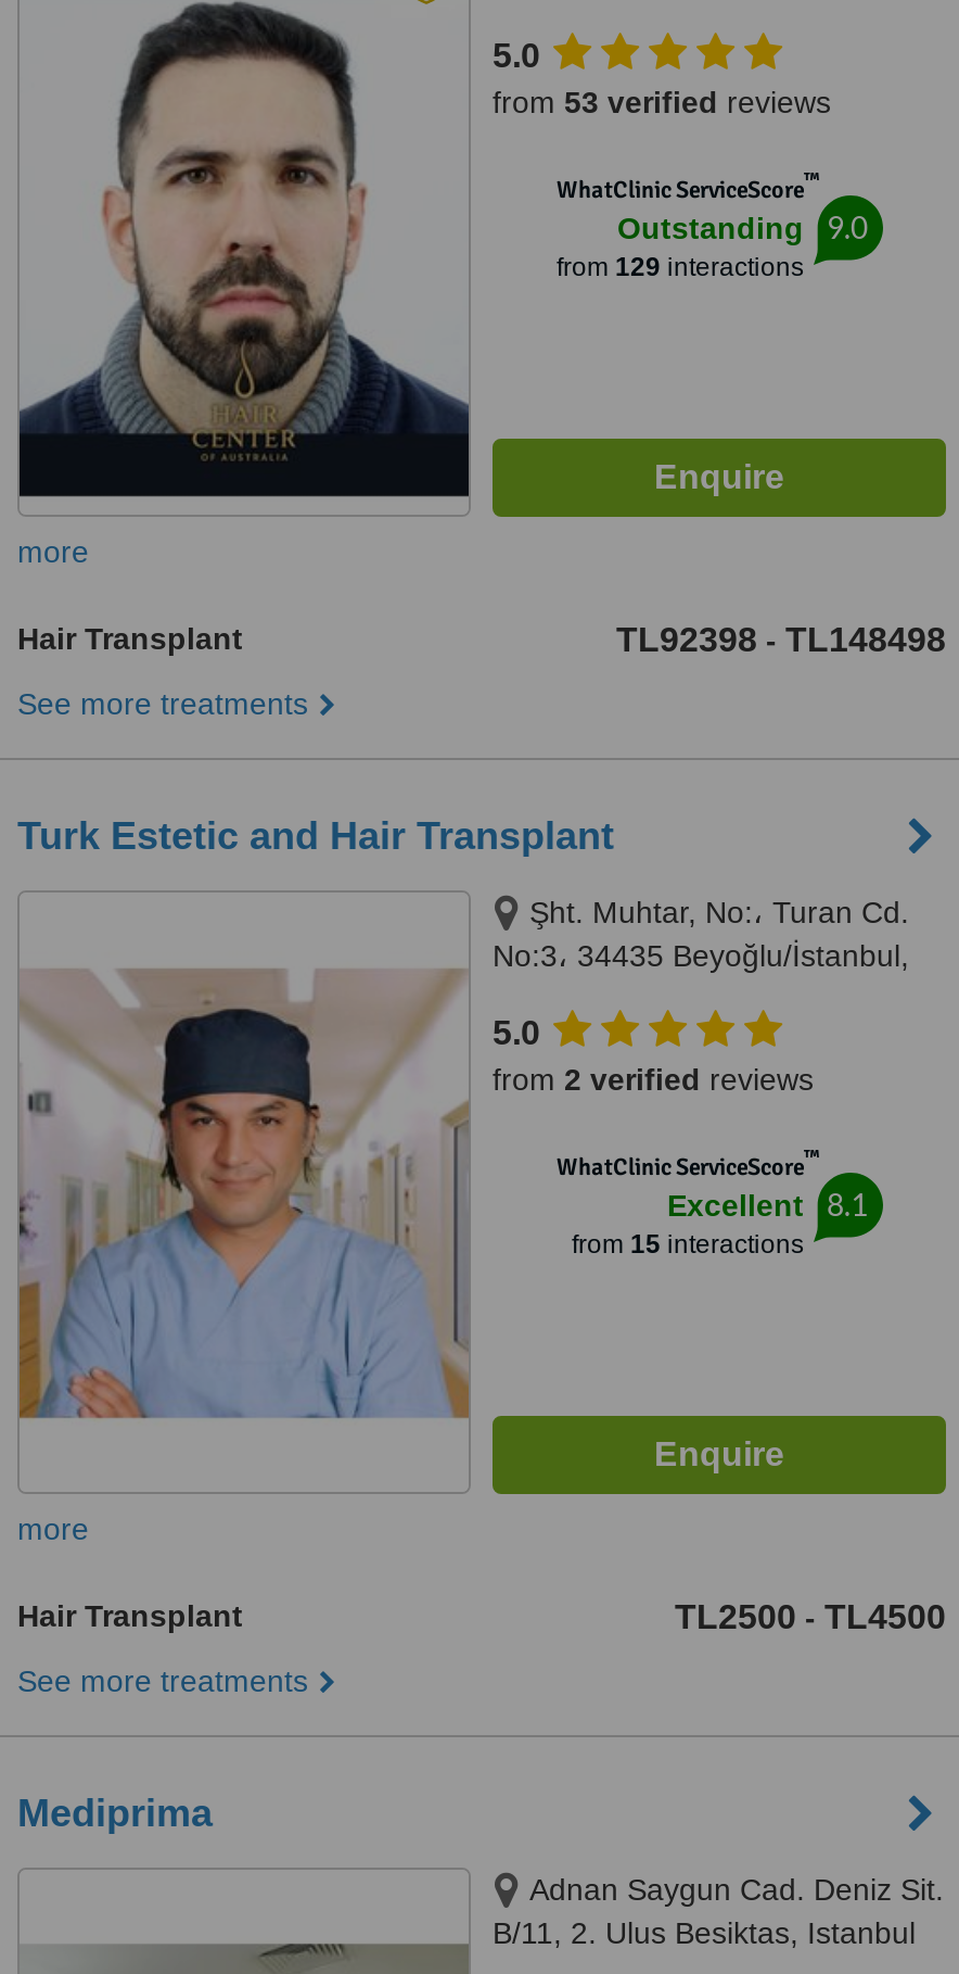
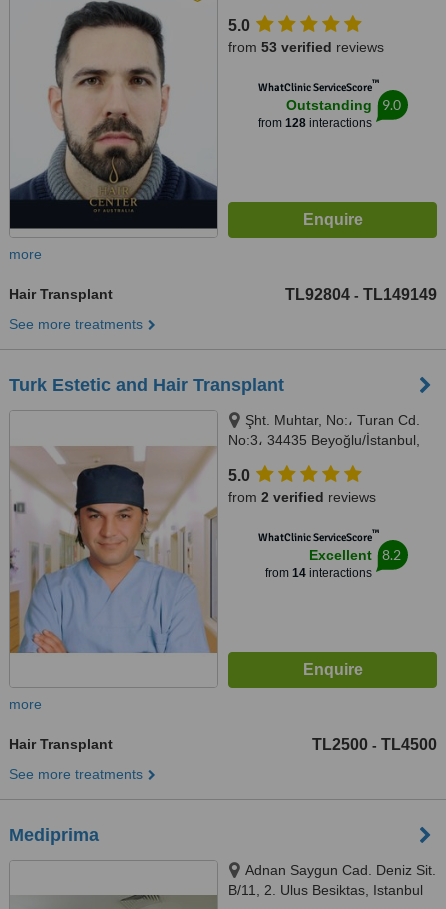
[557,252,804,282] from 129 interactions -> [257,116,371,130] from 128 interactions
[616,621,946,658] TL92398 - TL148498 -> [285,286,437,303] TL92804 - TL149149
[667,1186,868,1223] Excellent 8.1 -> [308,546,401,563] Excellent 8.2
[572,1229,804,1260] from 15 interactions -> [264,566,371,580] from 14 interactions

